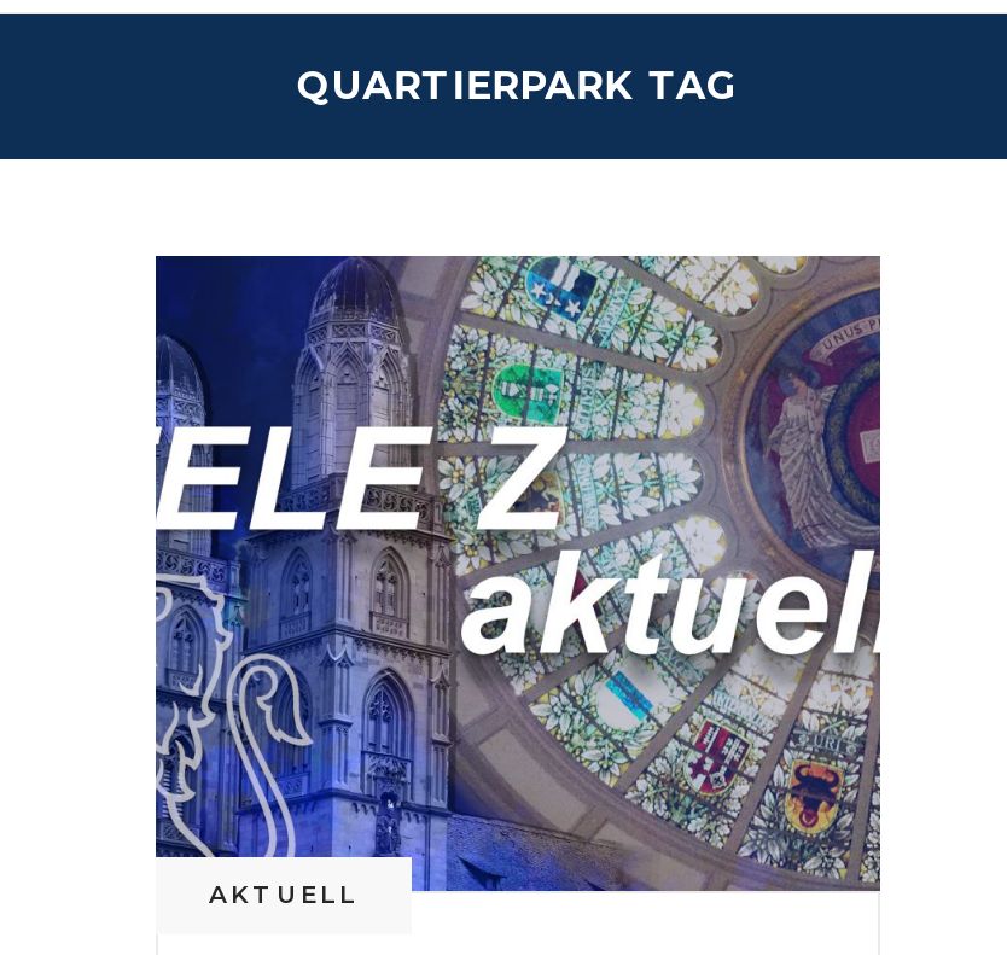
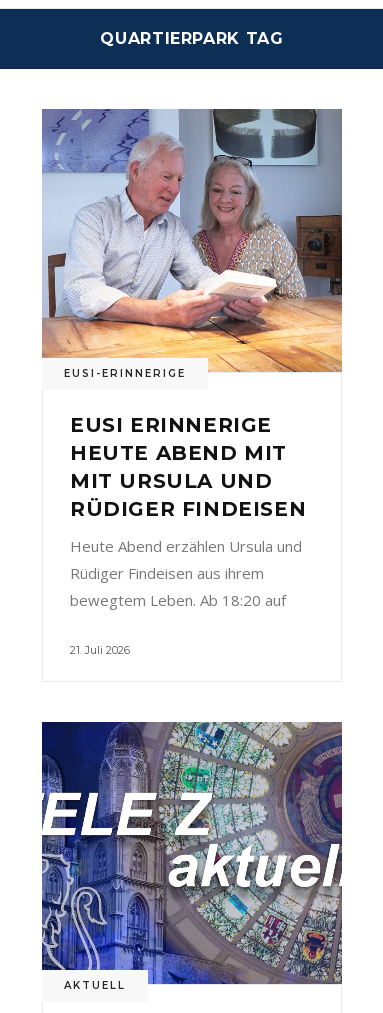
none -> [41,109,343,656] [image] | EUSI-ERINNERIGE | EUSI ERINNERIGE | HEUTE ABEND MIT | MIT URSULA UND | RÜDIGER FINDEISEN | Heute Abend erzählen Ursula und | Rüdiger Findeisen aus ihrem | bewegtem Leben. Ab 18:20 auf | 21. Juli 2026

